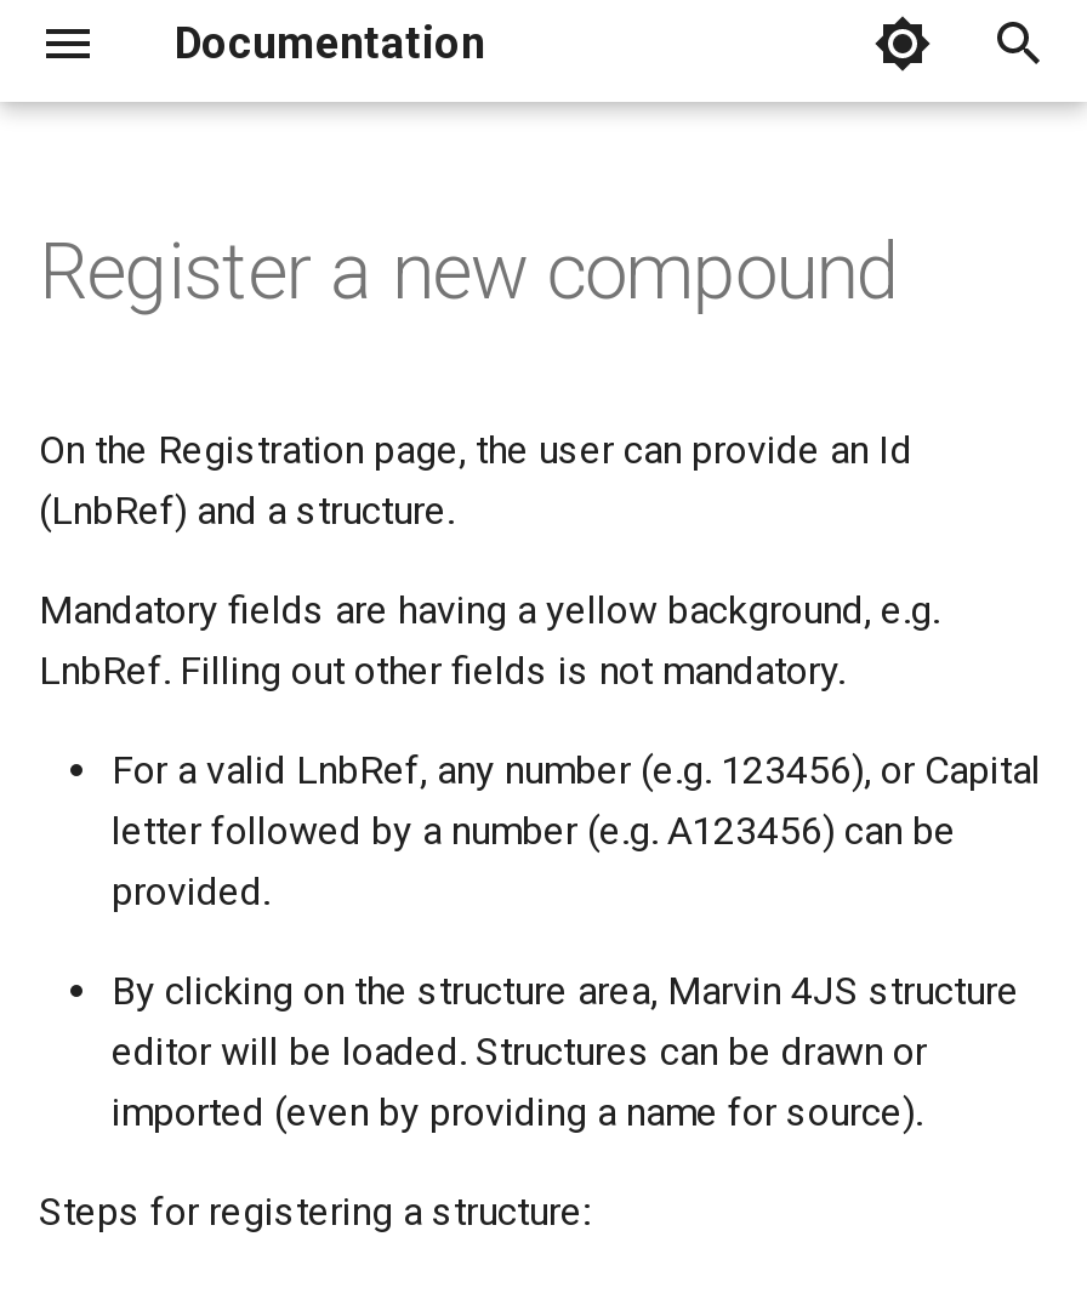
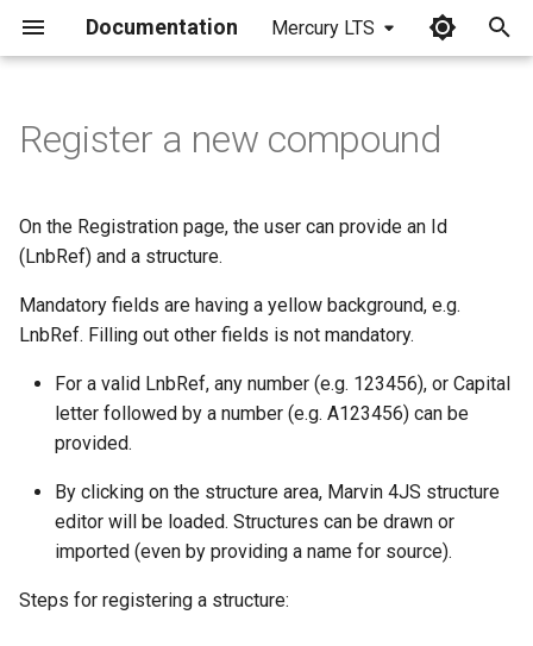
none -> [271,17,375,39] Mercury LTS

